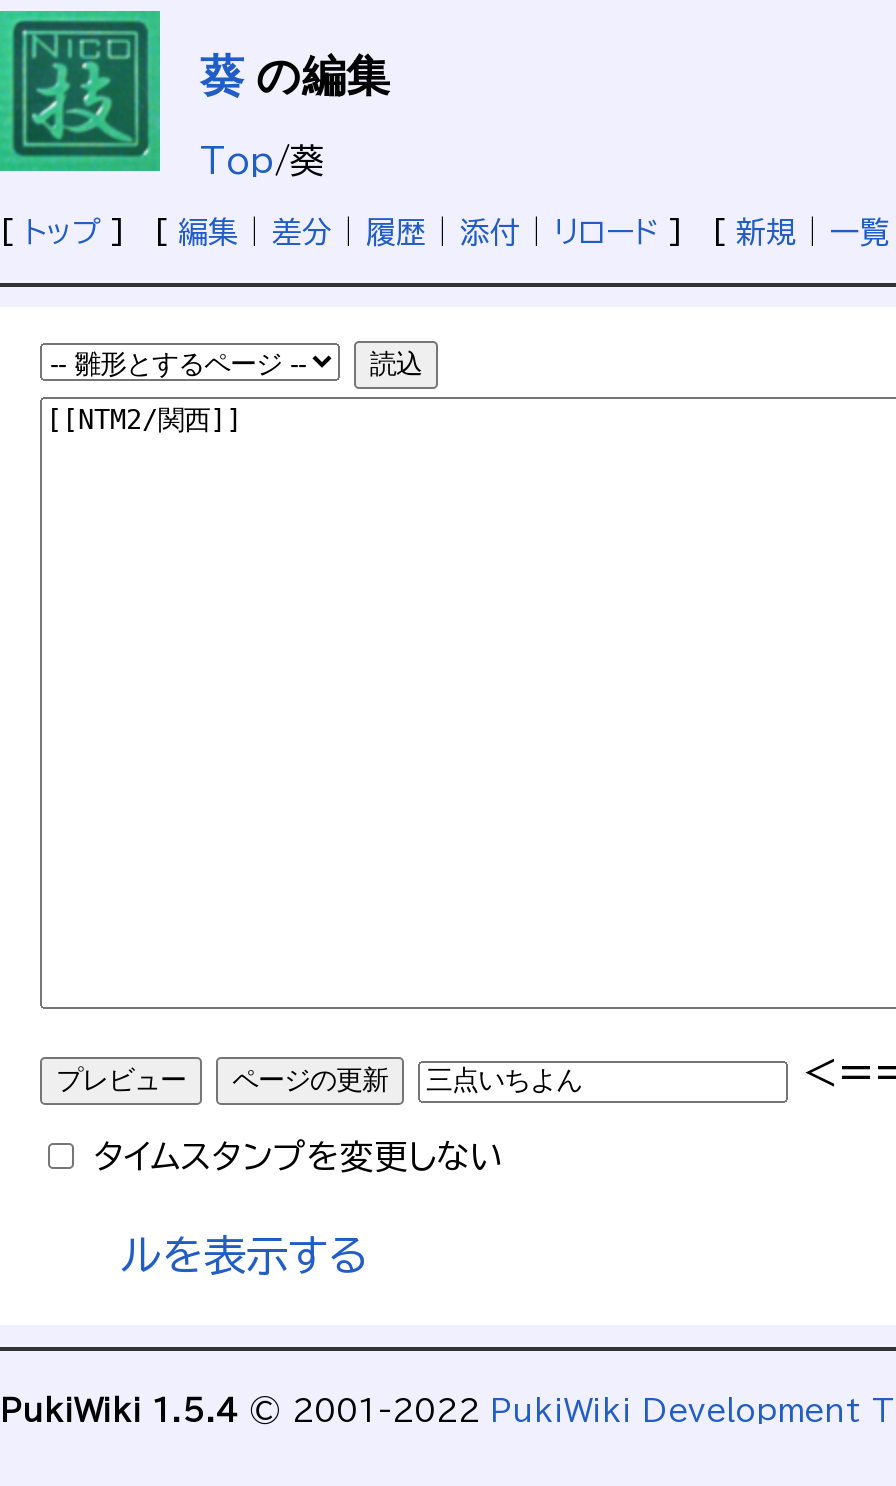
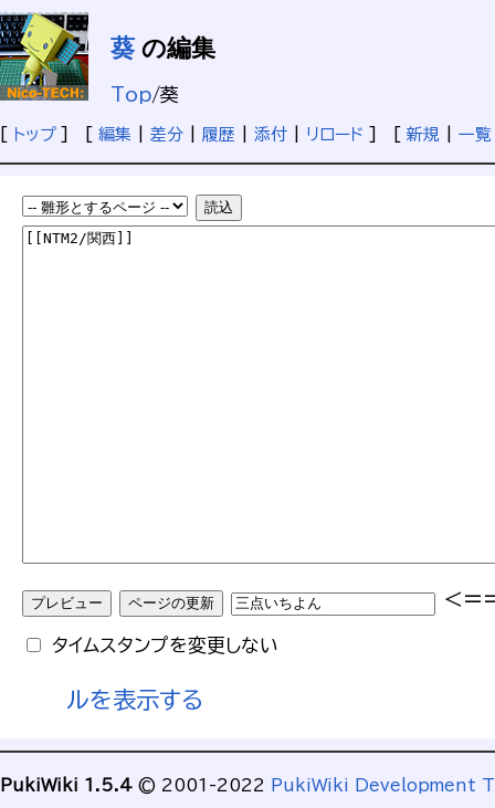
[6,9,162,173] [image] -> [3,12,89,102] [image]

